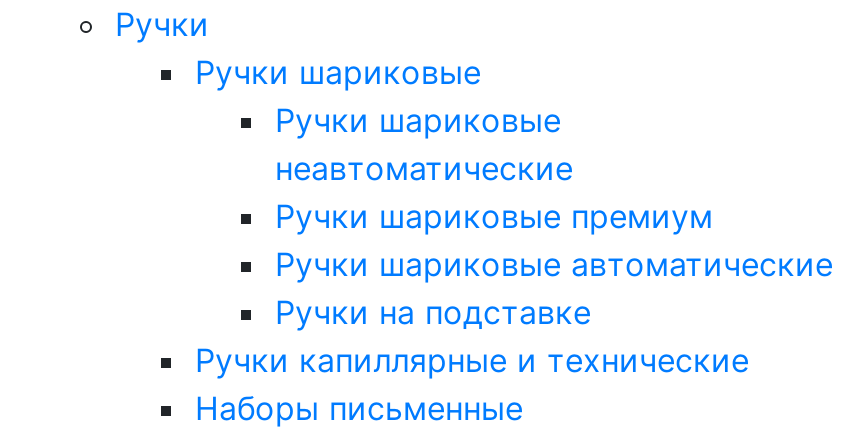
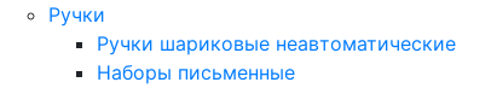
[195,52,833,380] Ручки шариковые | Ручки шариковые | неавтоматические | Ручки шариковые премиум | Ручки шариковые автоматические | Ручки на подставке | Ручки капиллярные и технические -> [97,31,456,55] Ручки шариковые неавтоматические

